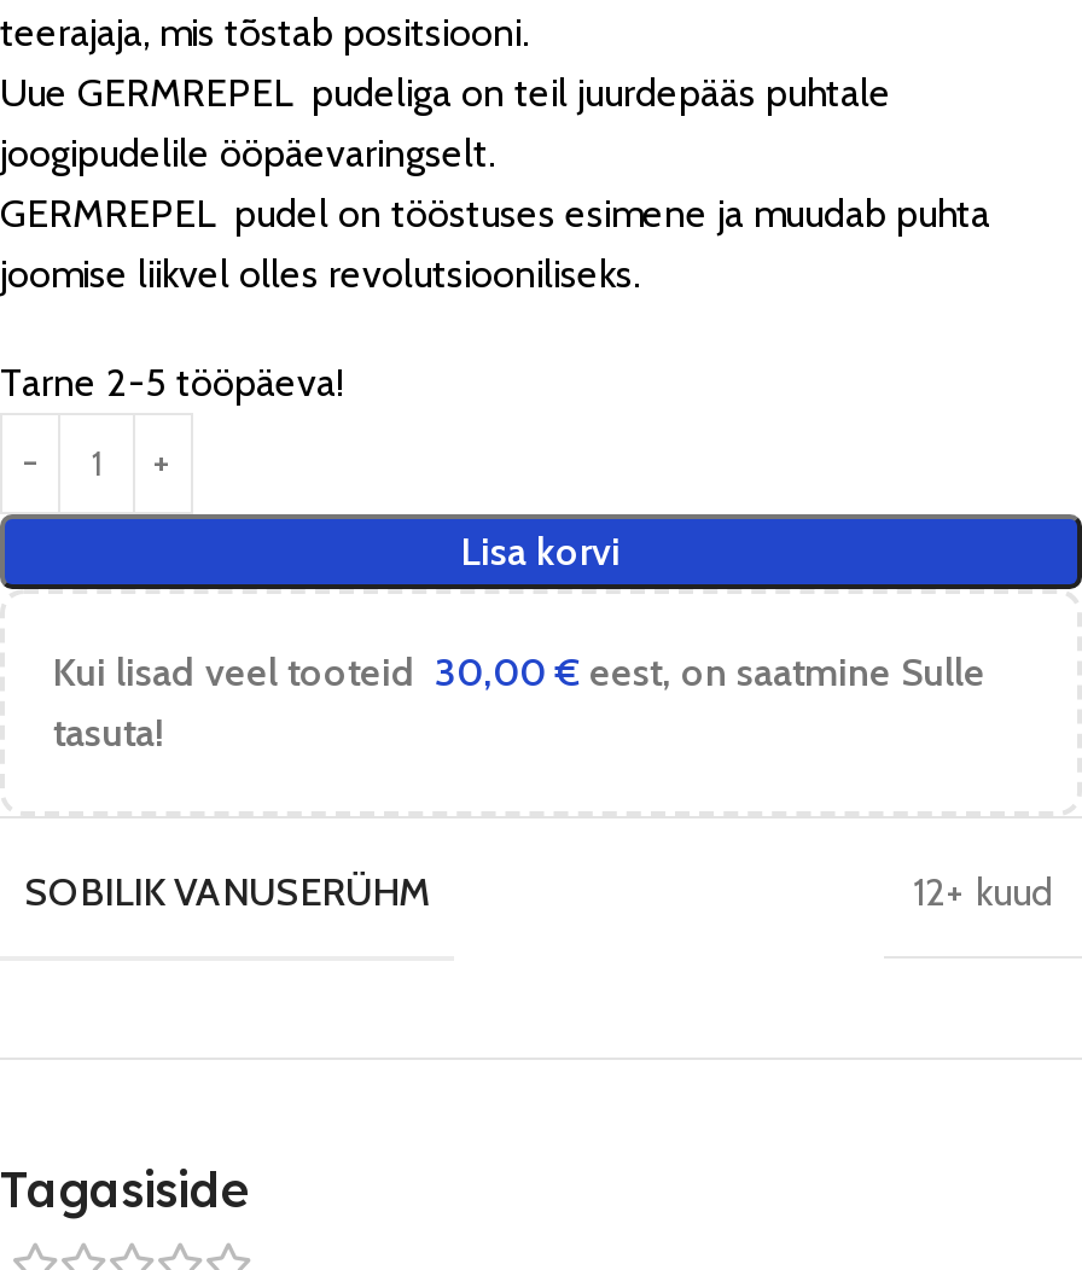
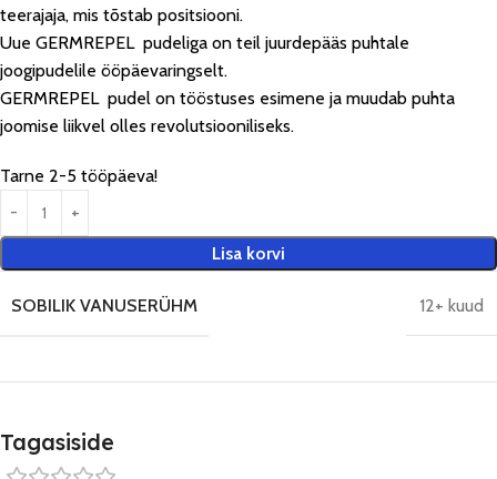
[53,649,985,755] Kui lisad veel tooteid 30,00 €eest, on saatmine Sulle | tasuta! -> none

